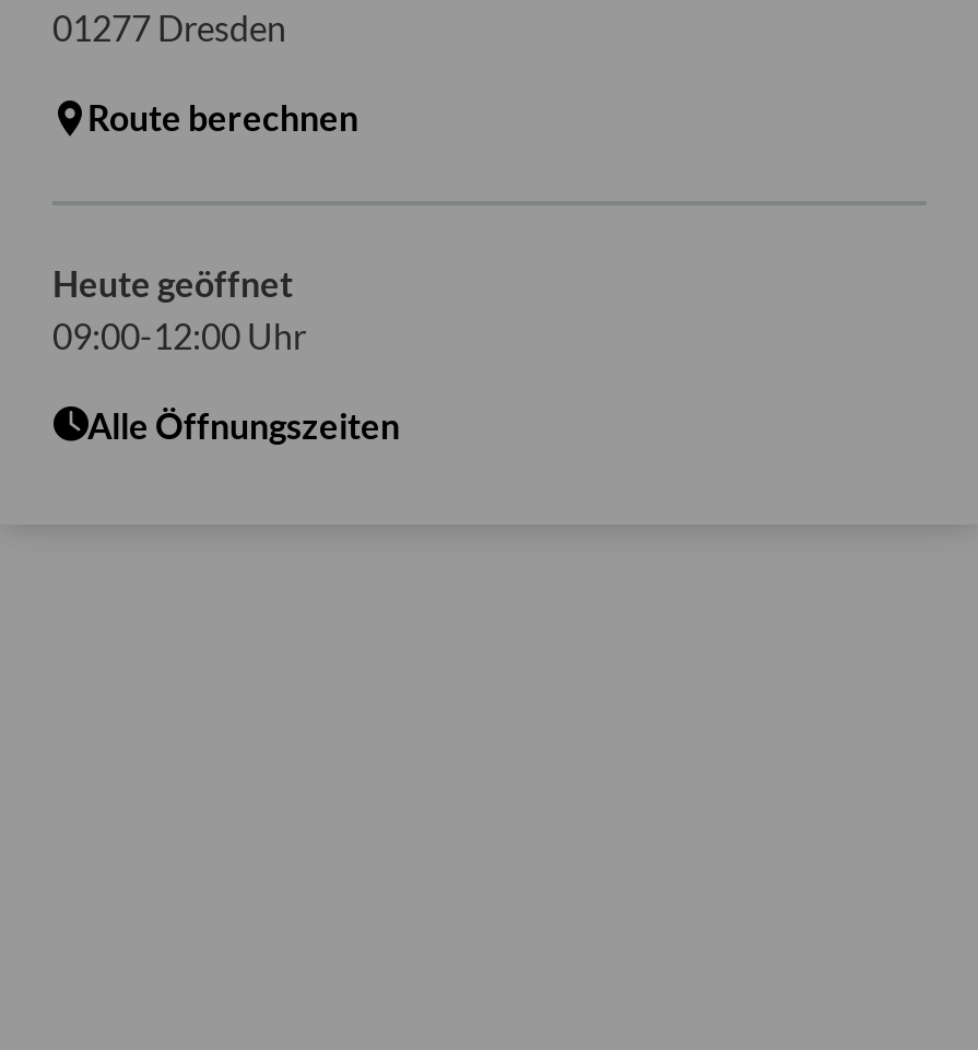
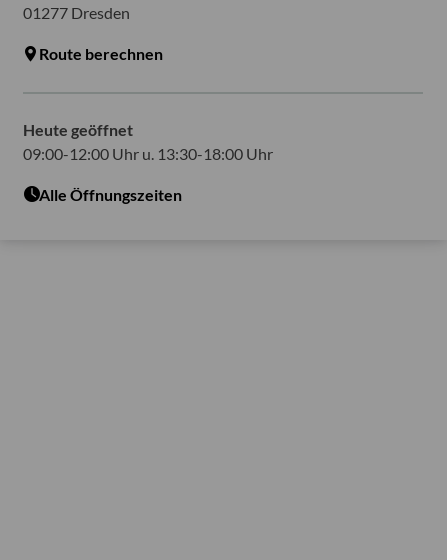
[52,314,306,356] 09:00-12:00 Uhr -> [23,144,273,163] 09:00-12:00 Uhr u. 13:30-18:00 Uhr

